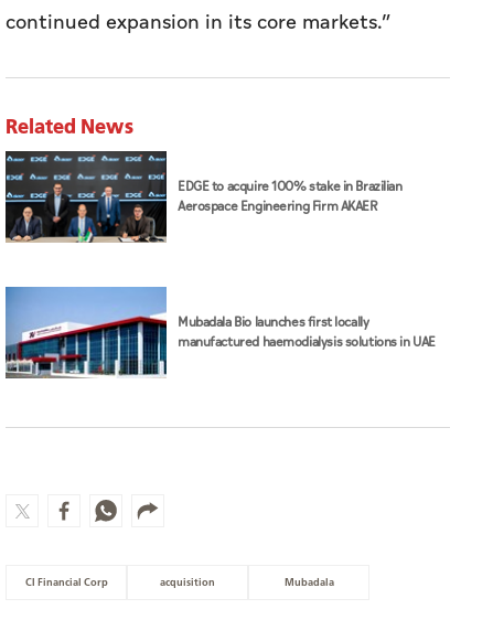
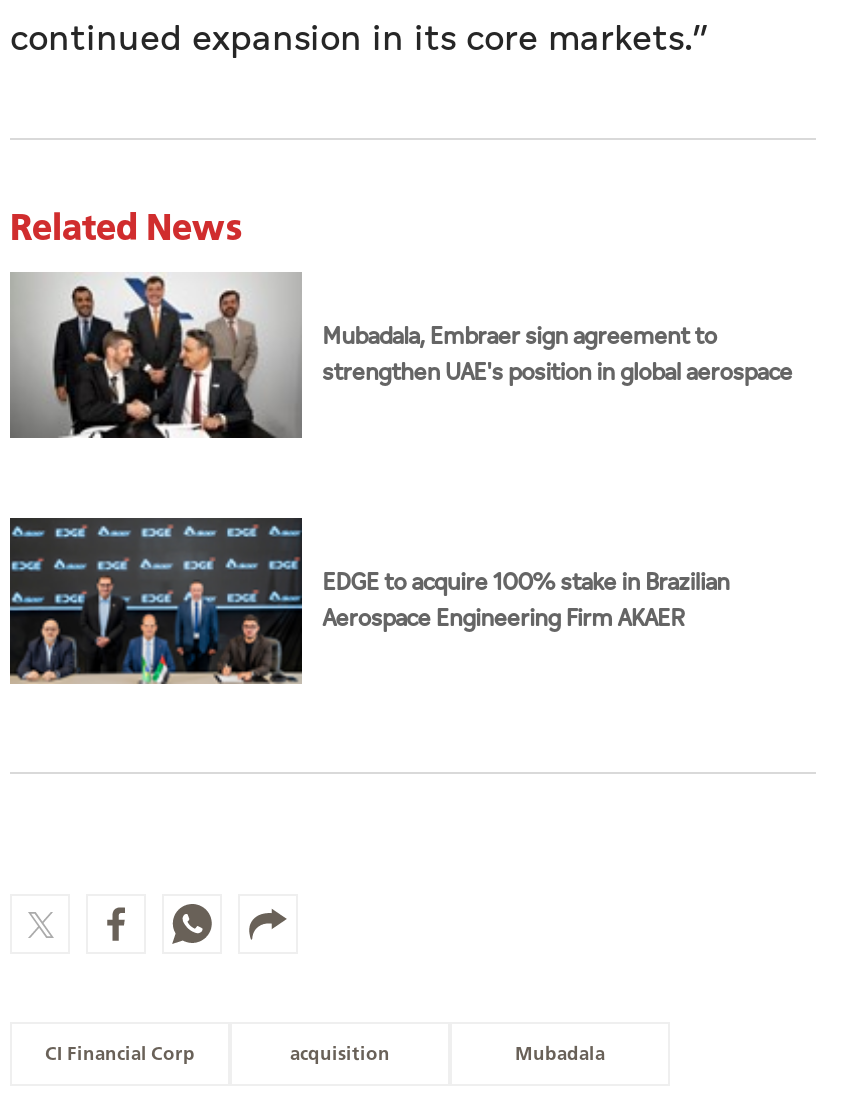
none -> [10,272,792,440] [image] | Mubadala, Embraer sign agreement to | strengthen UAE's position in global aerospace
moved [0,152,402,245] -> [0,520,729,688]: [image] | EDGE to acquire 100% stake in Brazilian | Aerospace Engineering Firm AKAER
[4,286,436,378] [image] | Mubadala Bio launches first locally | manufactured haemodialysis solutions in UAE -> none

